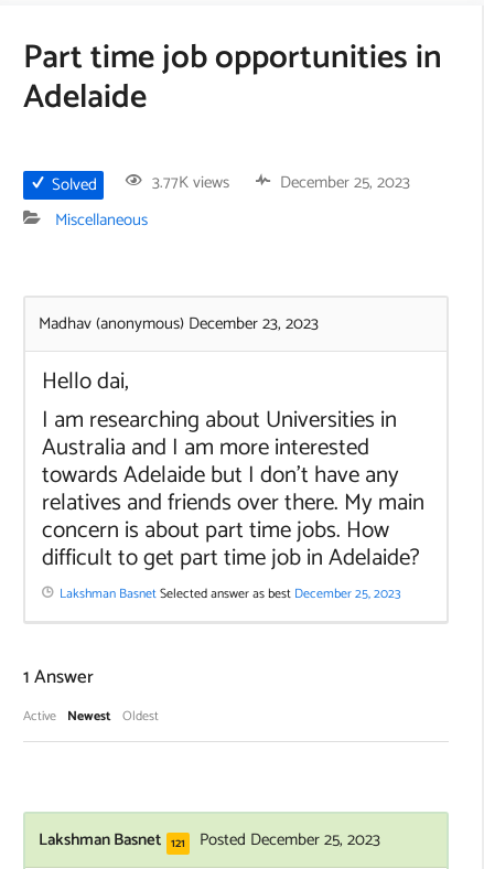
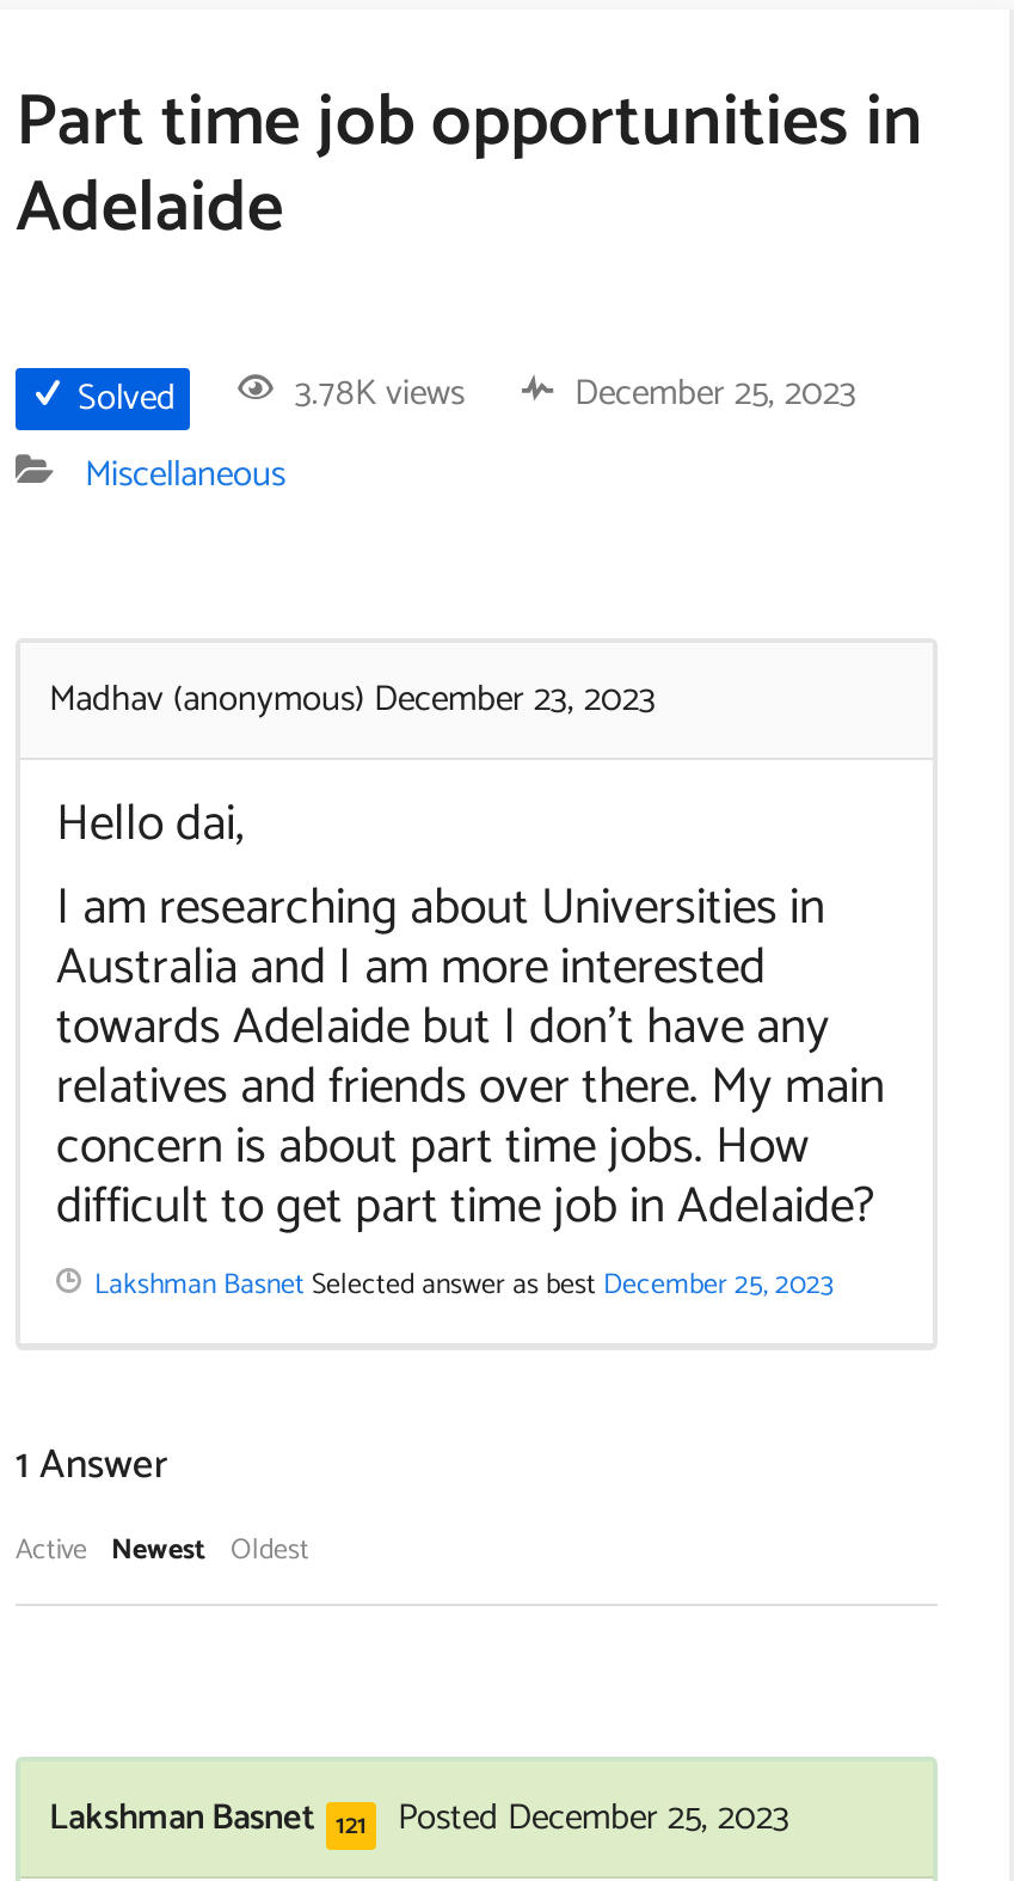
[52,169,410,198] Solved 3.77K views December 25, 2023 -> [78,363,856,427] Solved 3.78K views December 25, 2023

